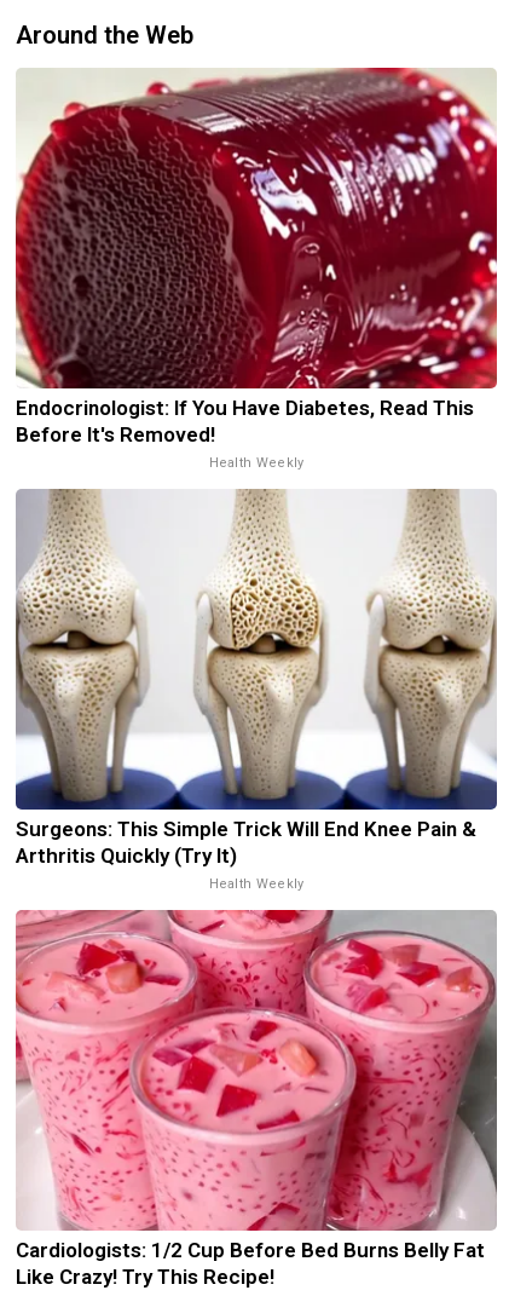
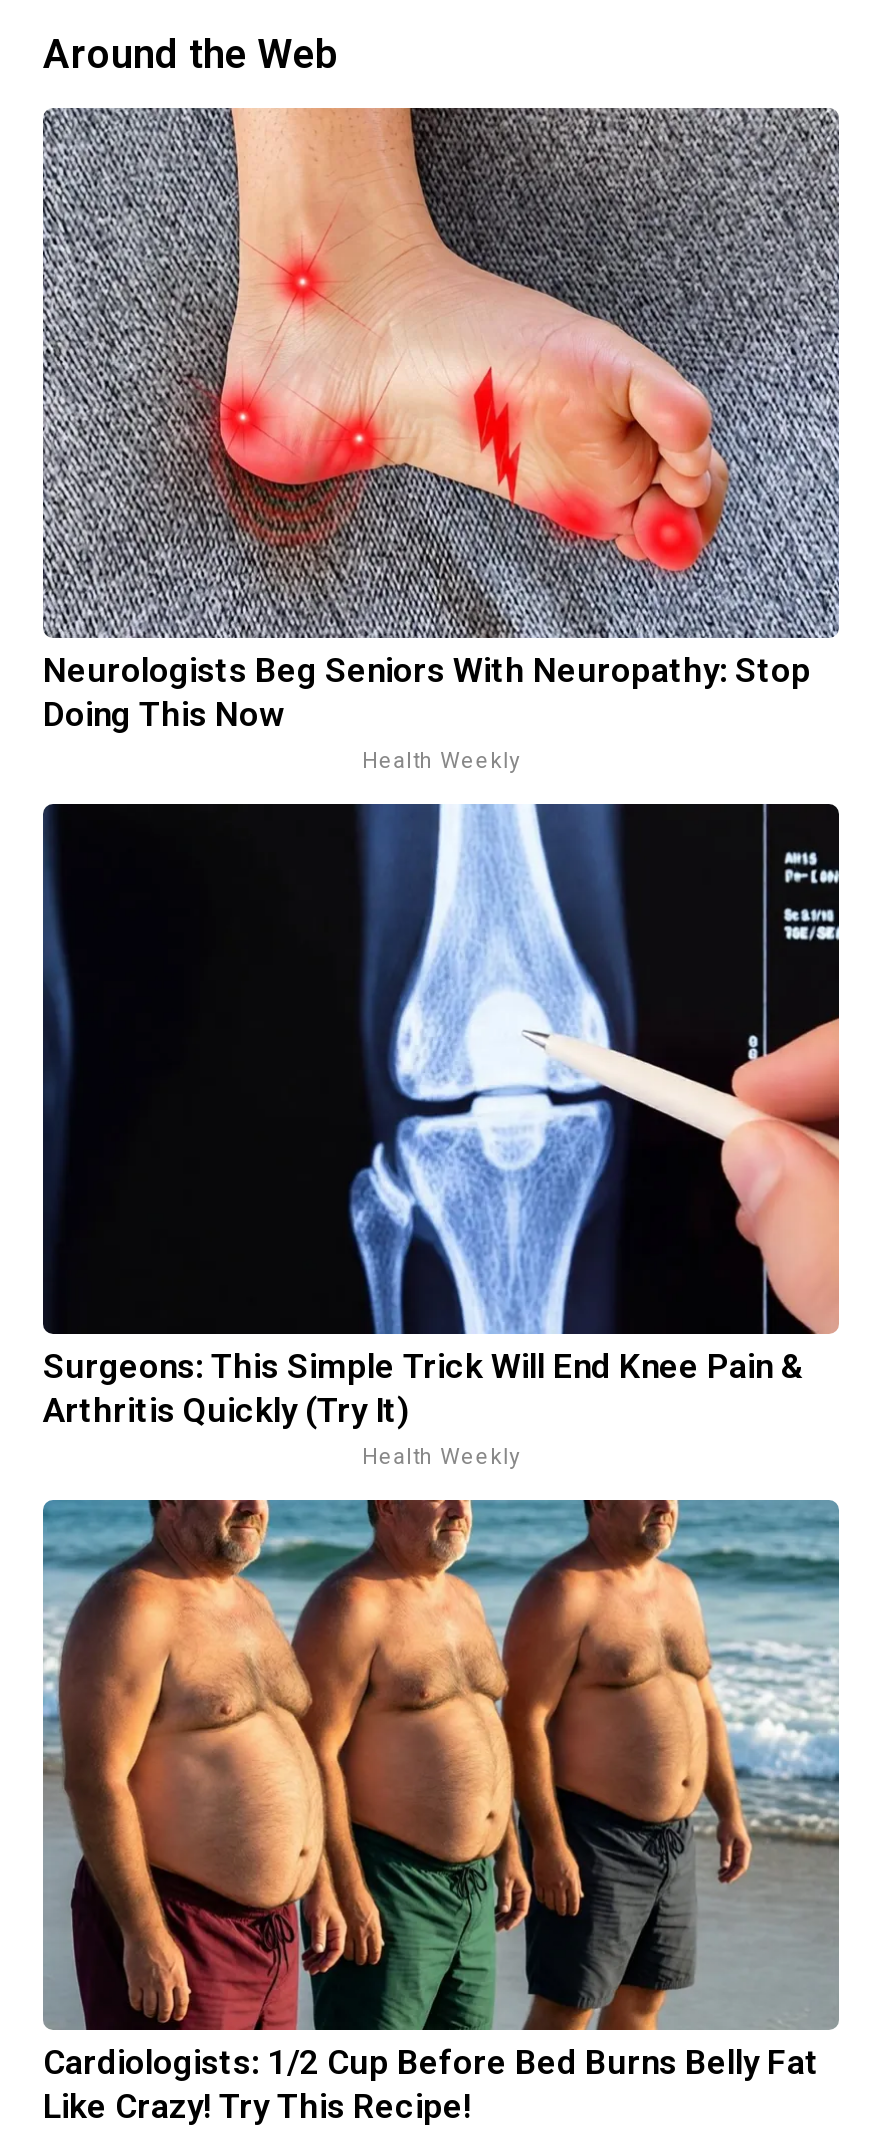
[15,67,498,447] [image] | Endocrinologist: If You Have Diabetes, Read This | Before It's Removed! -> [41,106,841,734] [image] | Neurologists Beg Seniors With Neuropathy: Stop | Doing This Now
[15,488,498,811] [image] -> [41,802,841,1336] [image]
[15,909,498,1232] [image] -> [41,1498,841,2032] [image]

